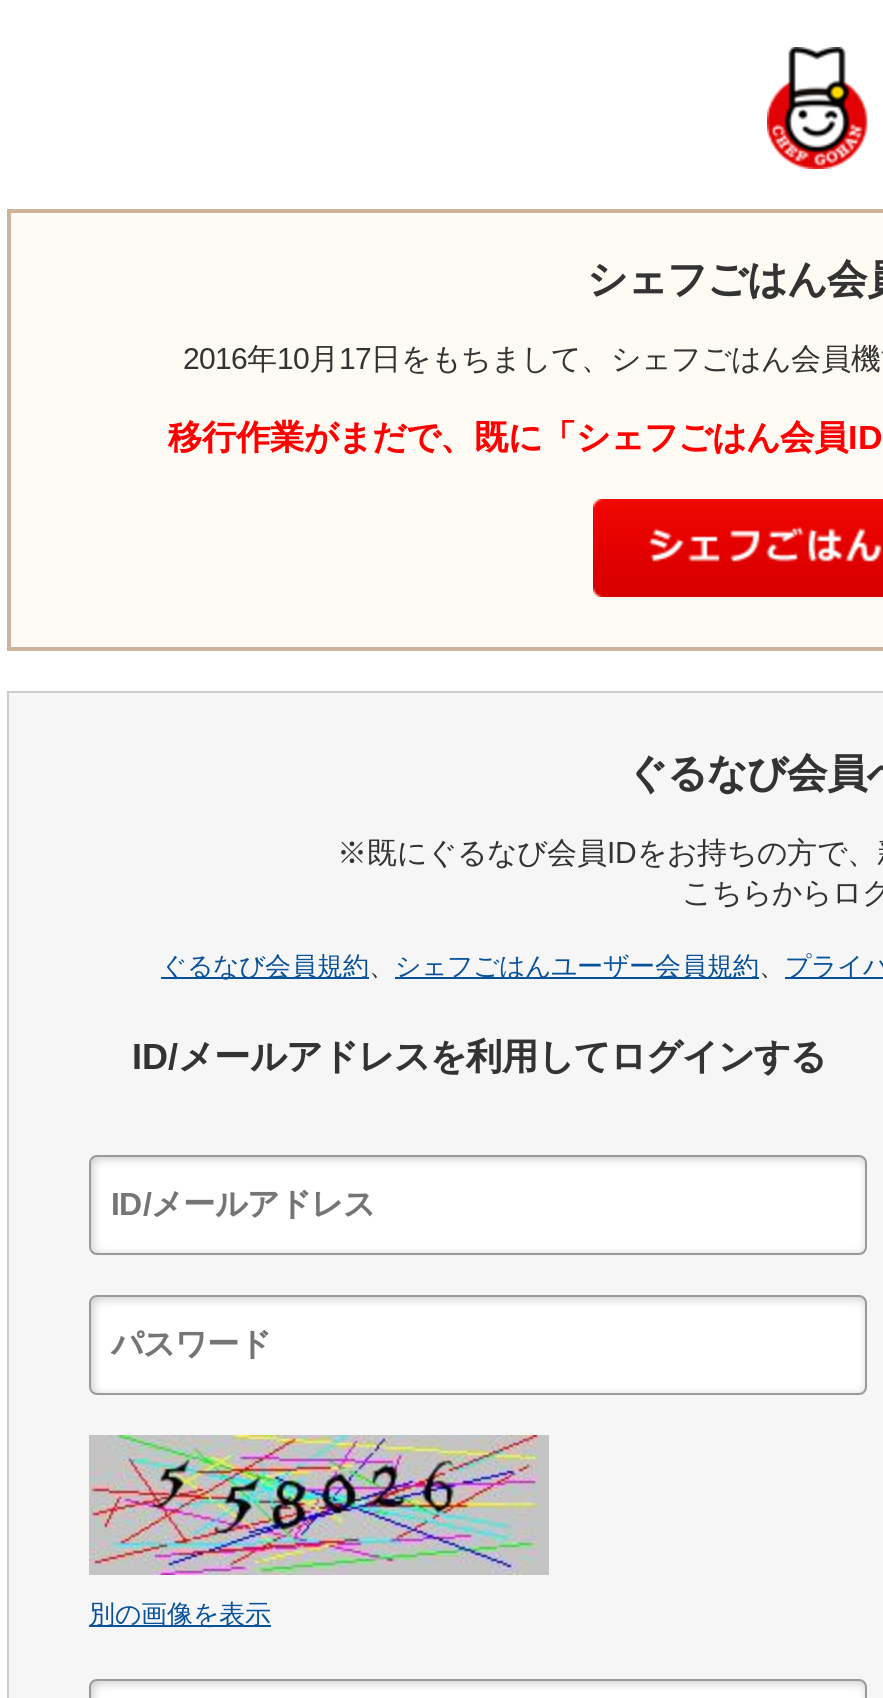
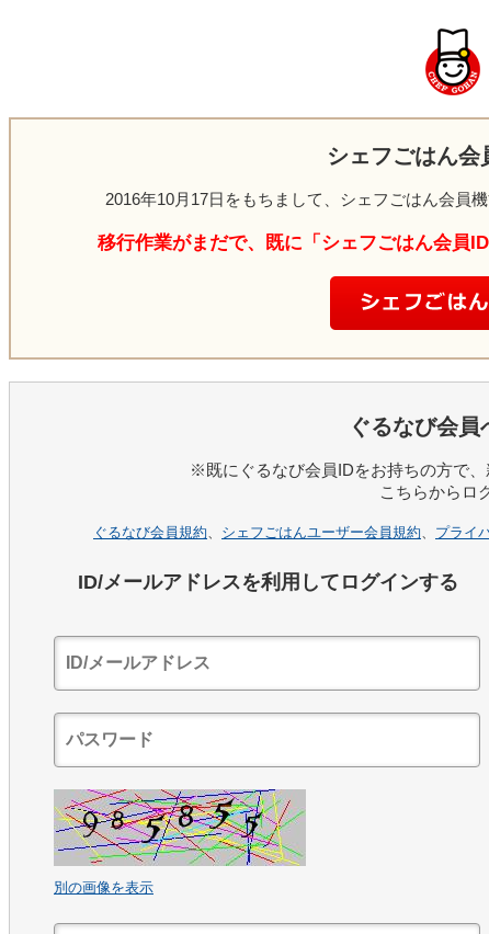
[93,1435,541,1575] [image] -> [56,789,304,866] [image]

